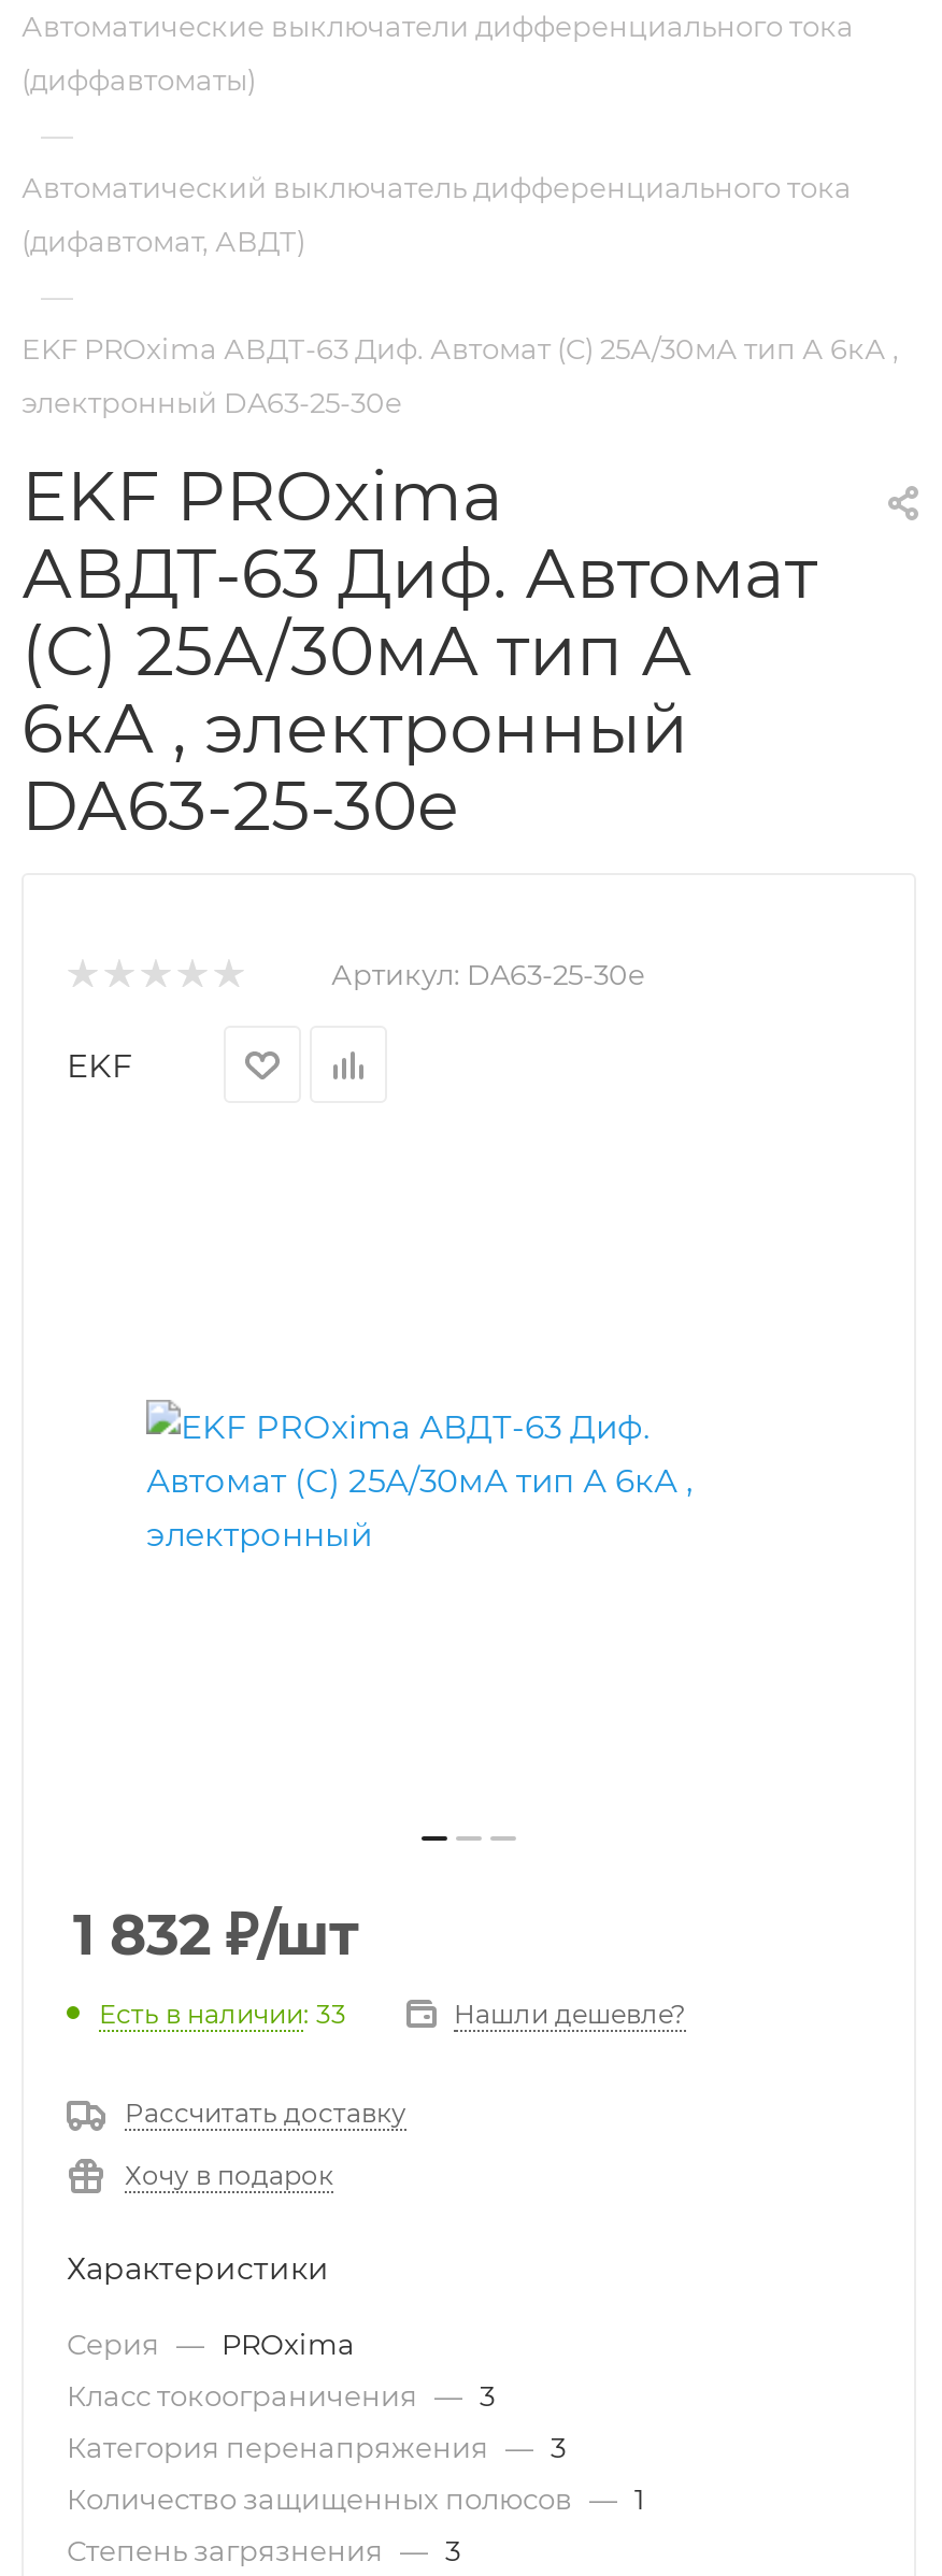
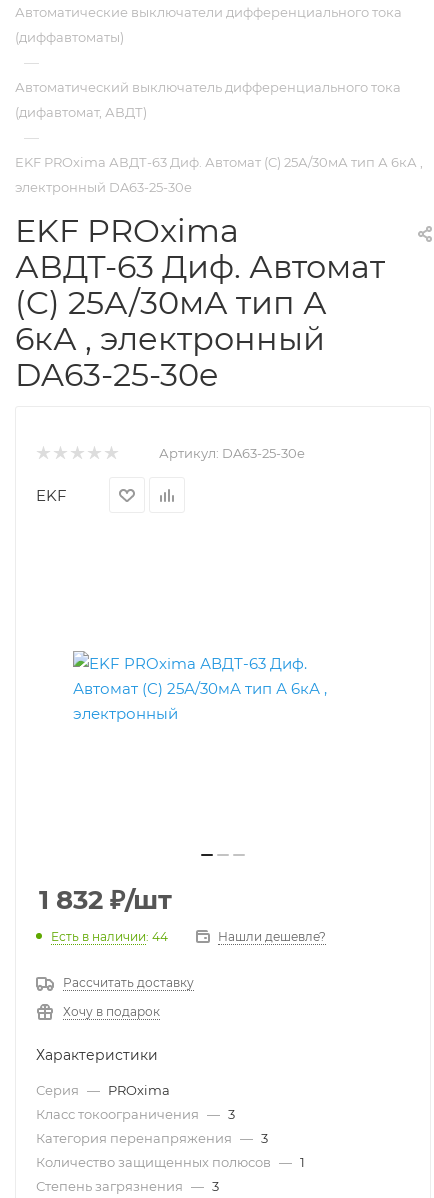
[99,1998,346,2030] Есть в наличии: 33 -> [51,929,168,944] Есть в наличии: 44

